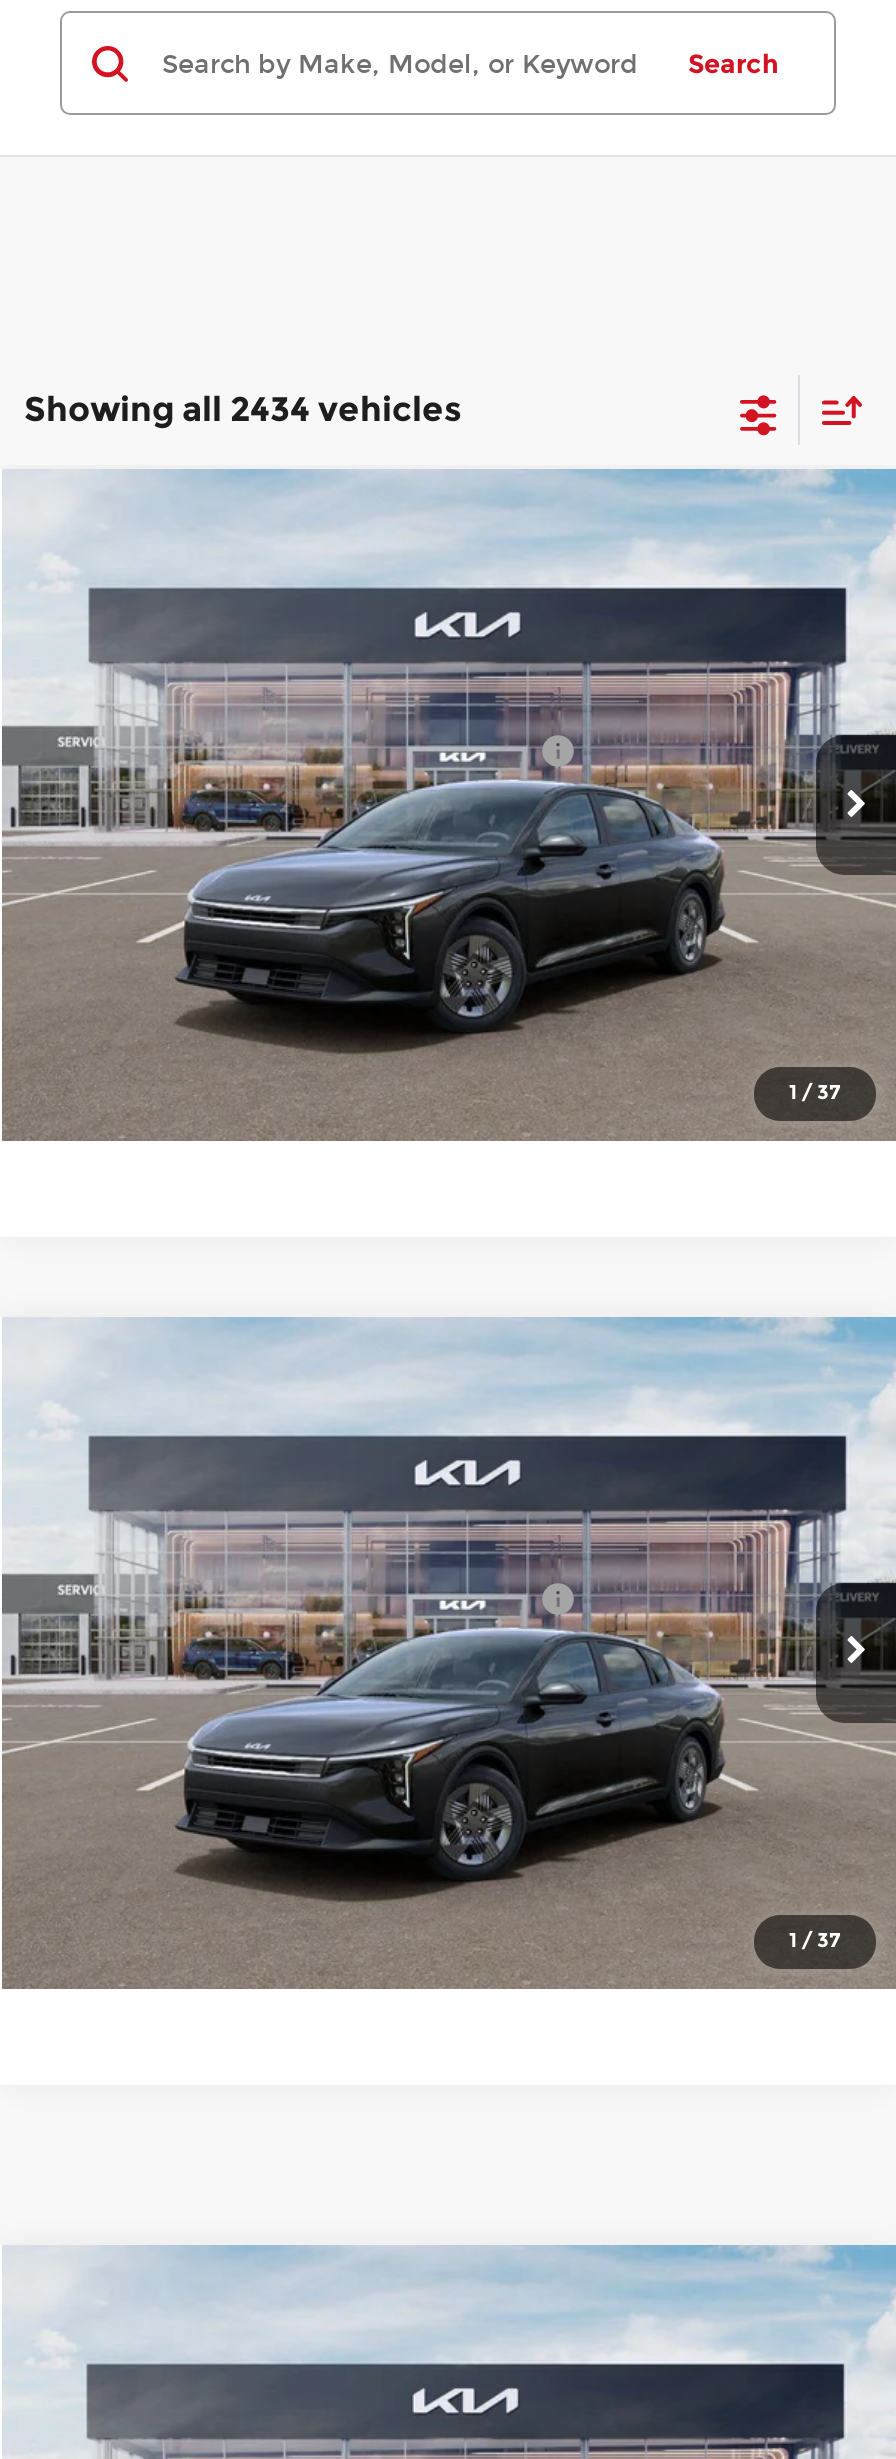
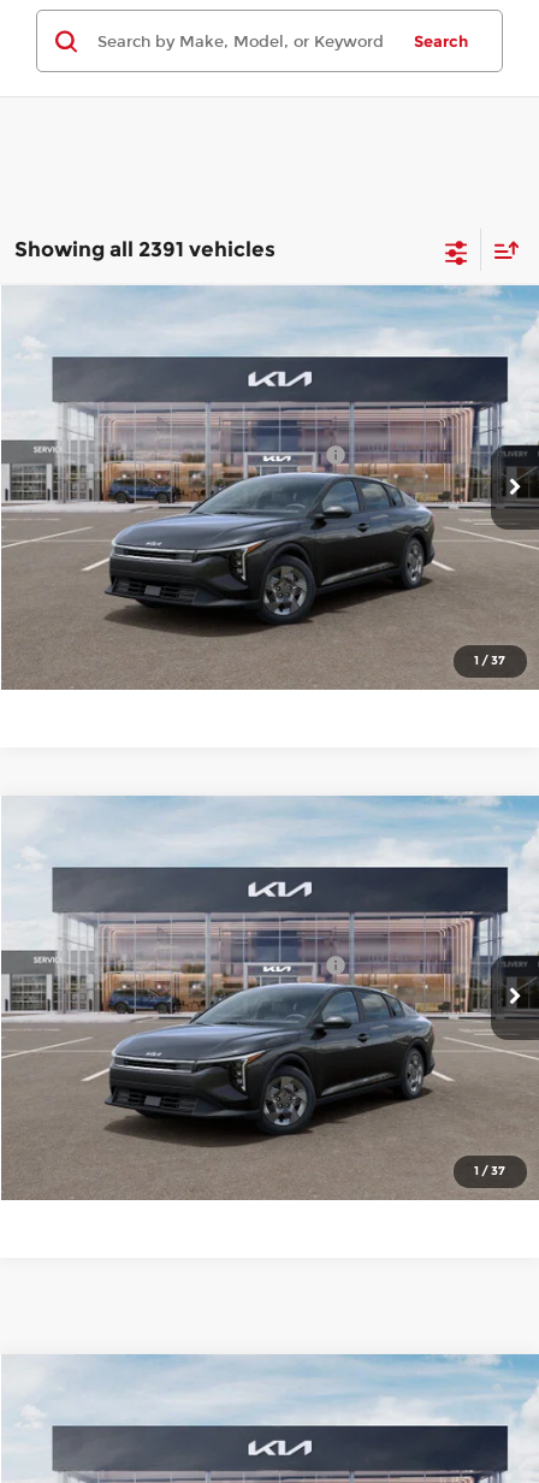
[24,389,462,429] Showing all 2434 vehicles -> [14,237,276,261] Showing all 2391 vehicles

